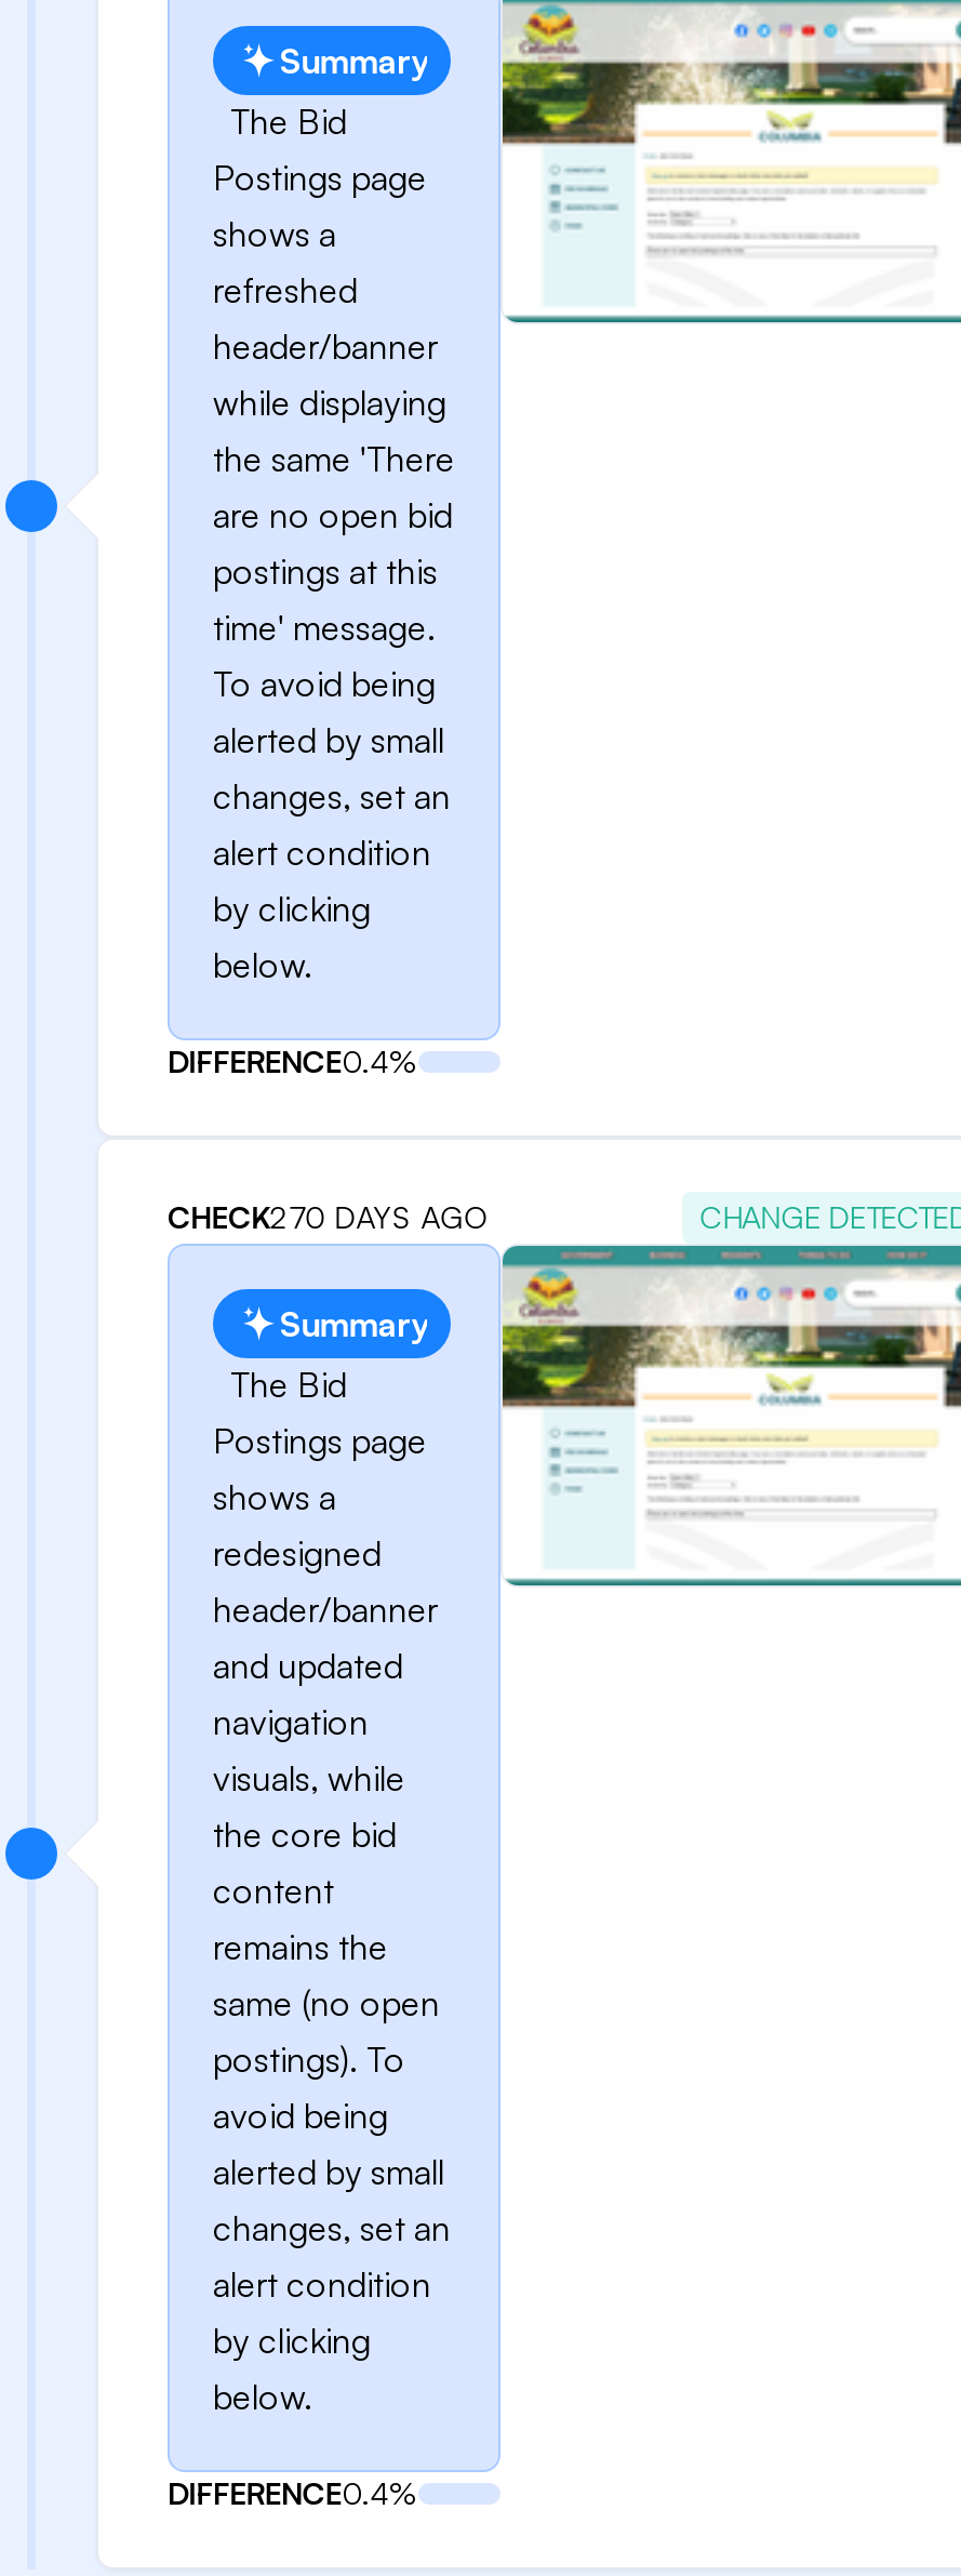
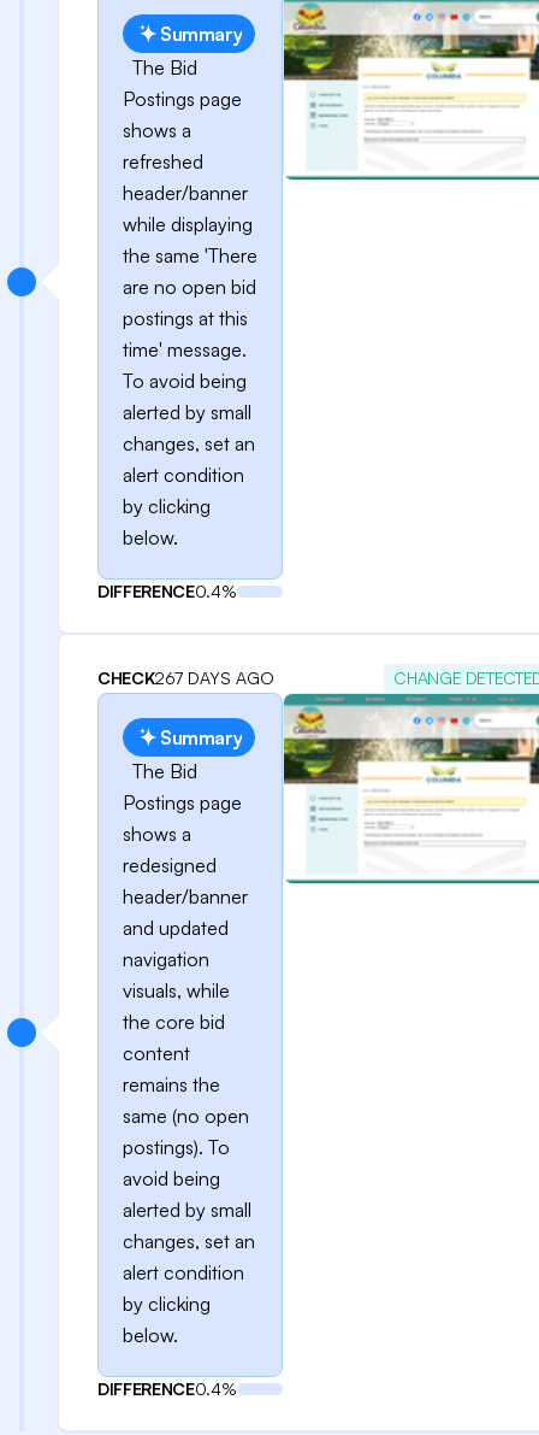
[168,1198,490,1235] CHECK270 DAYS AGO -> [97,667,275,688] CHECK267 DAYS AGO

